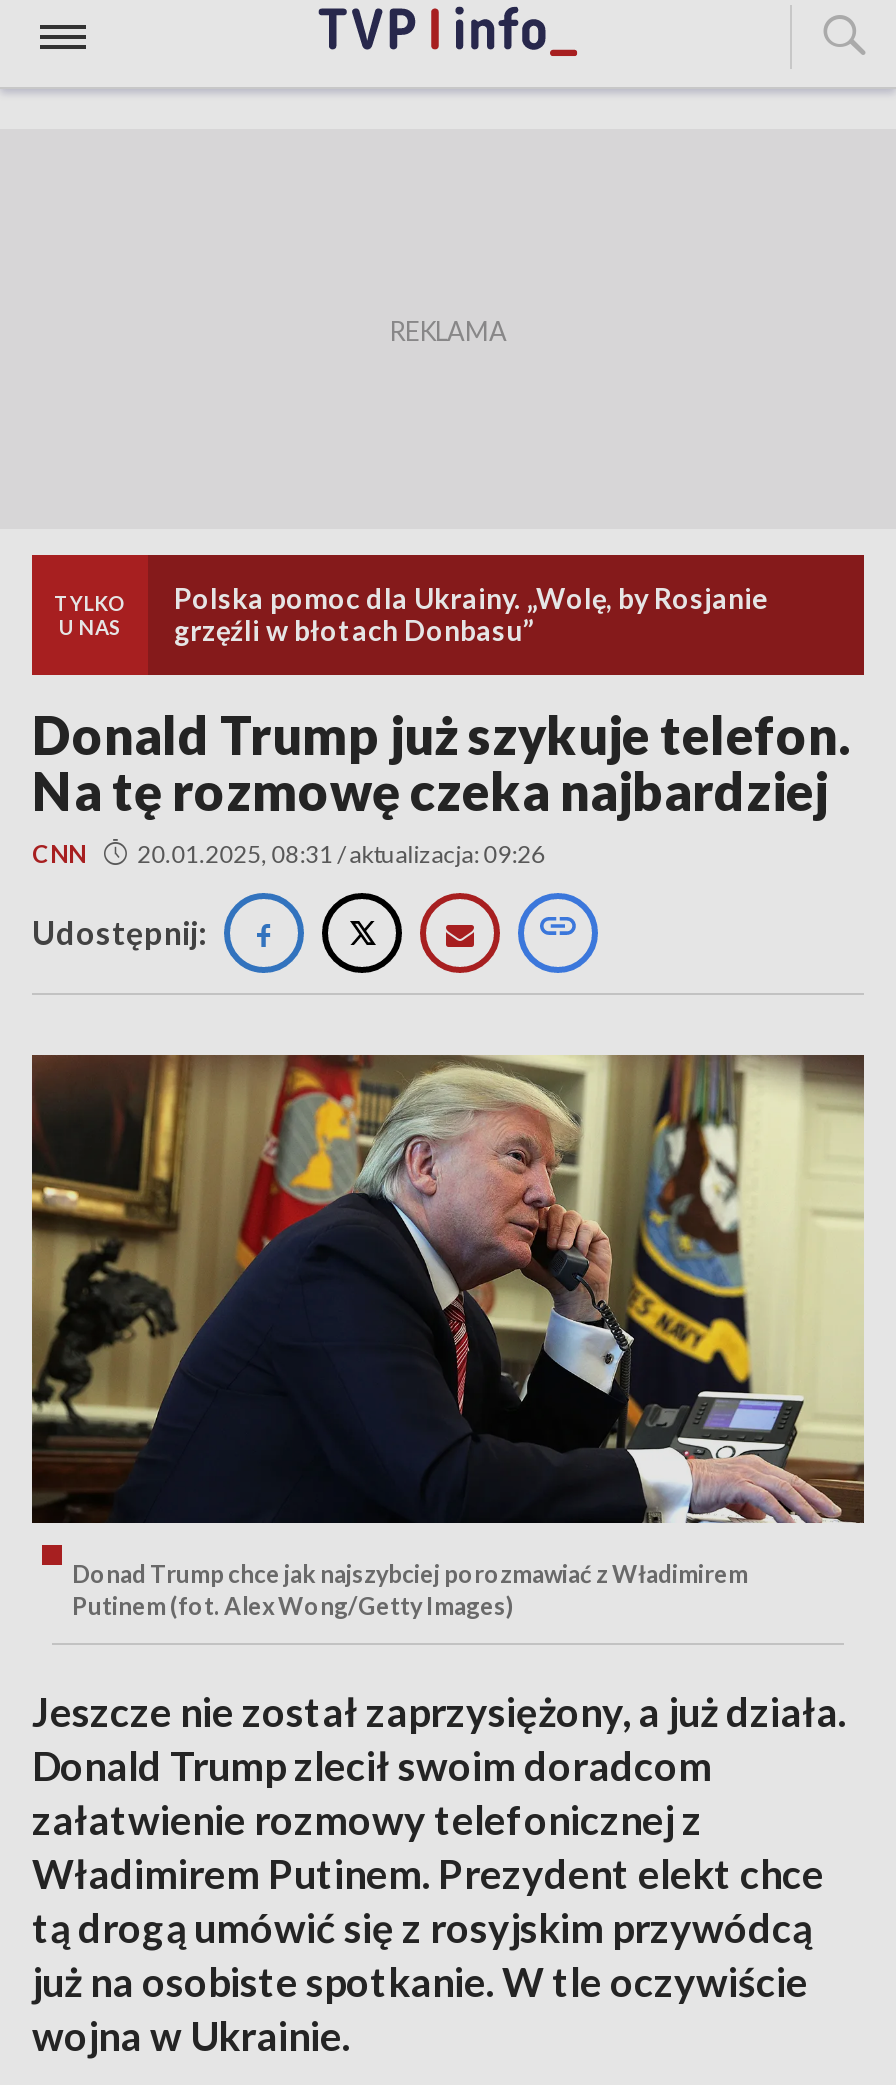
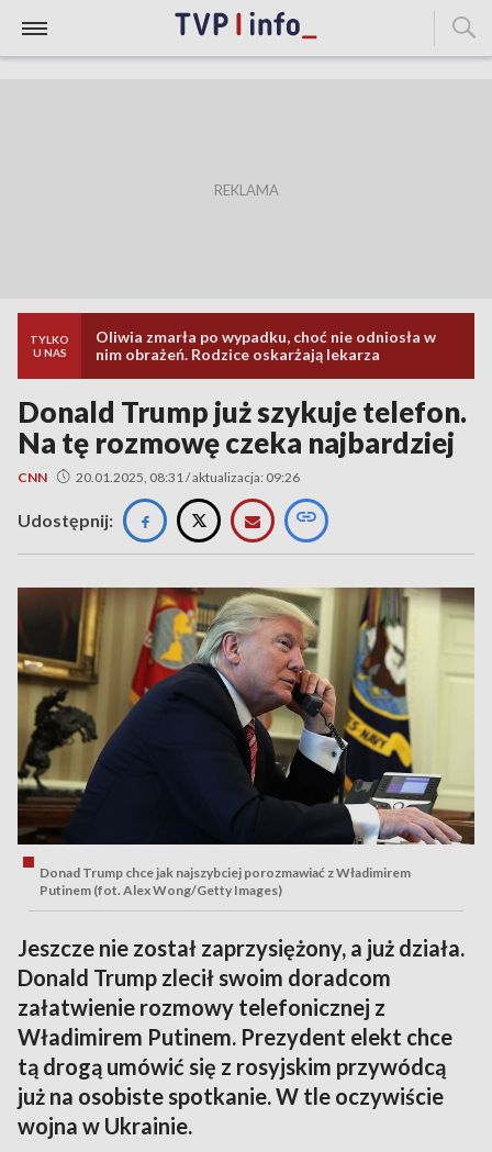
[174,581,768,647] Polska pomoc dla Ukrainy. „Wolę, by Rosjanie | grzęźli w błotach Donbasu” -> [96,327,436,364] Oliwia zmarła po wypadku, choć nie odniosła w | nim obrażeń. Rodzice oskarżają lekarza

